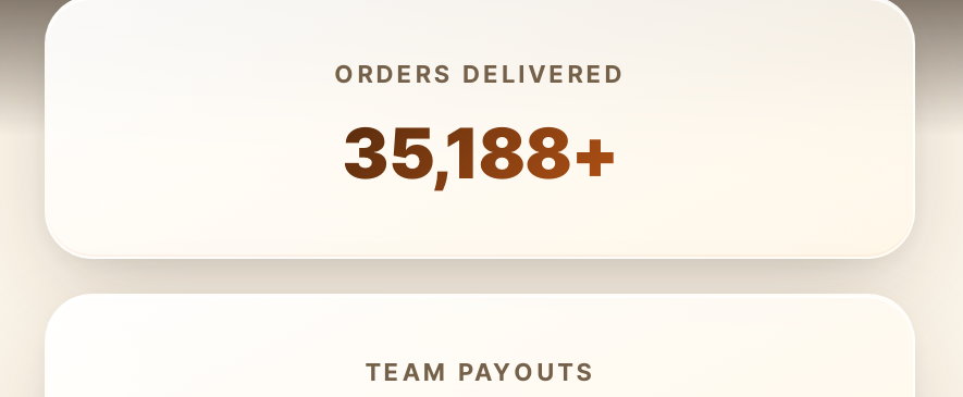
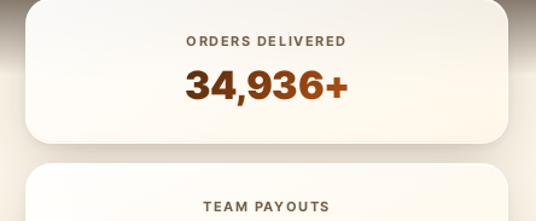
[342,111,618,195] 35,188+ -> [184,61,349,108] 34,936+

